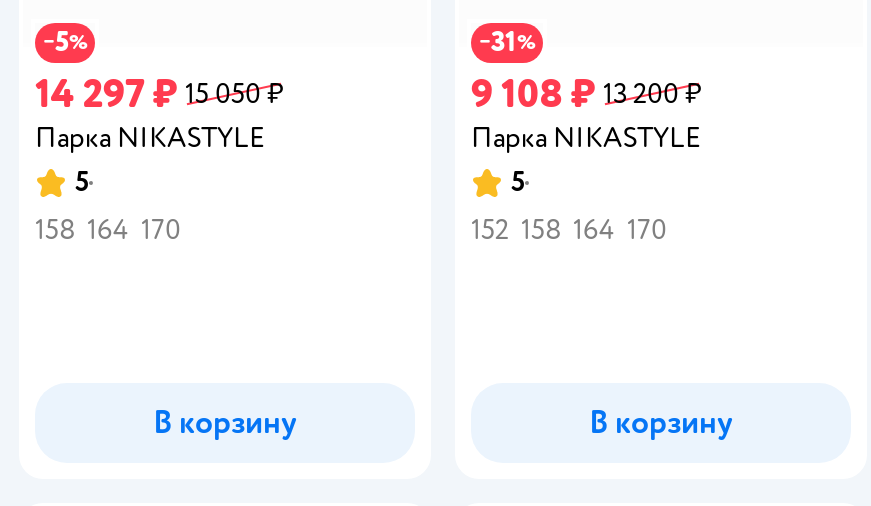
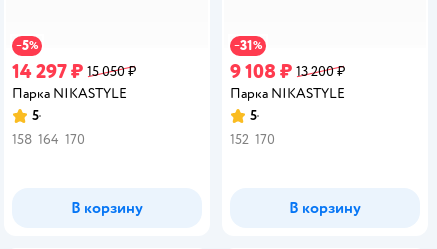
[471,213,667,247] 152 158 164 170 -> [230,130,275,147] 152 170

